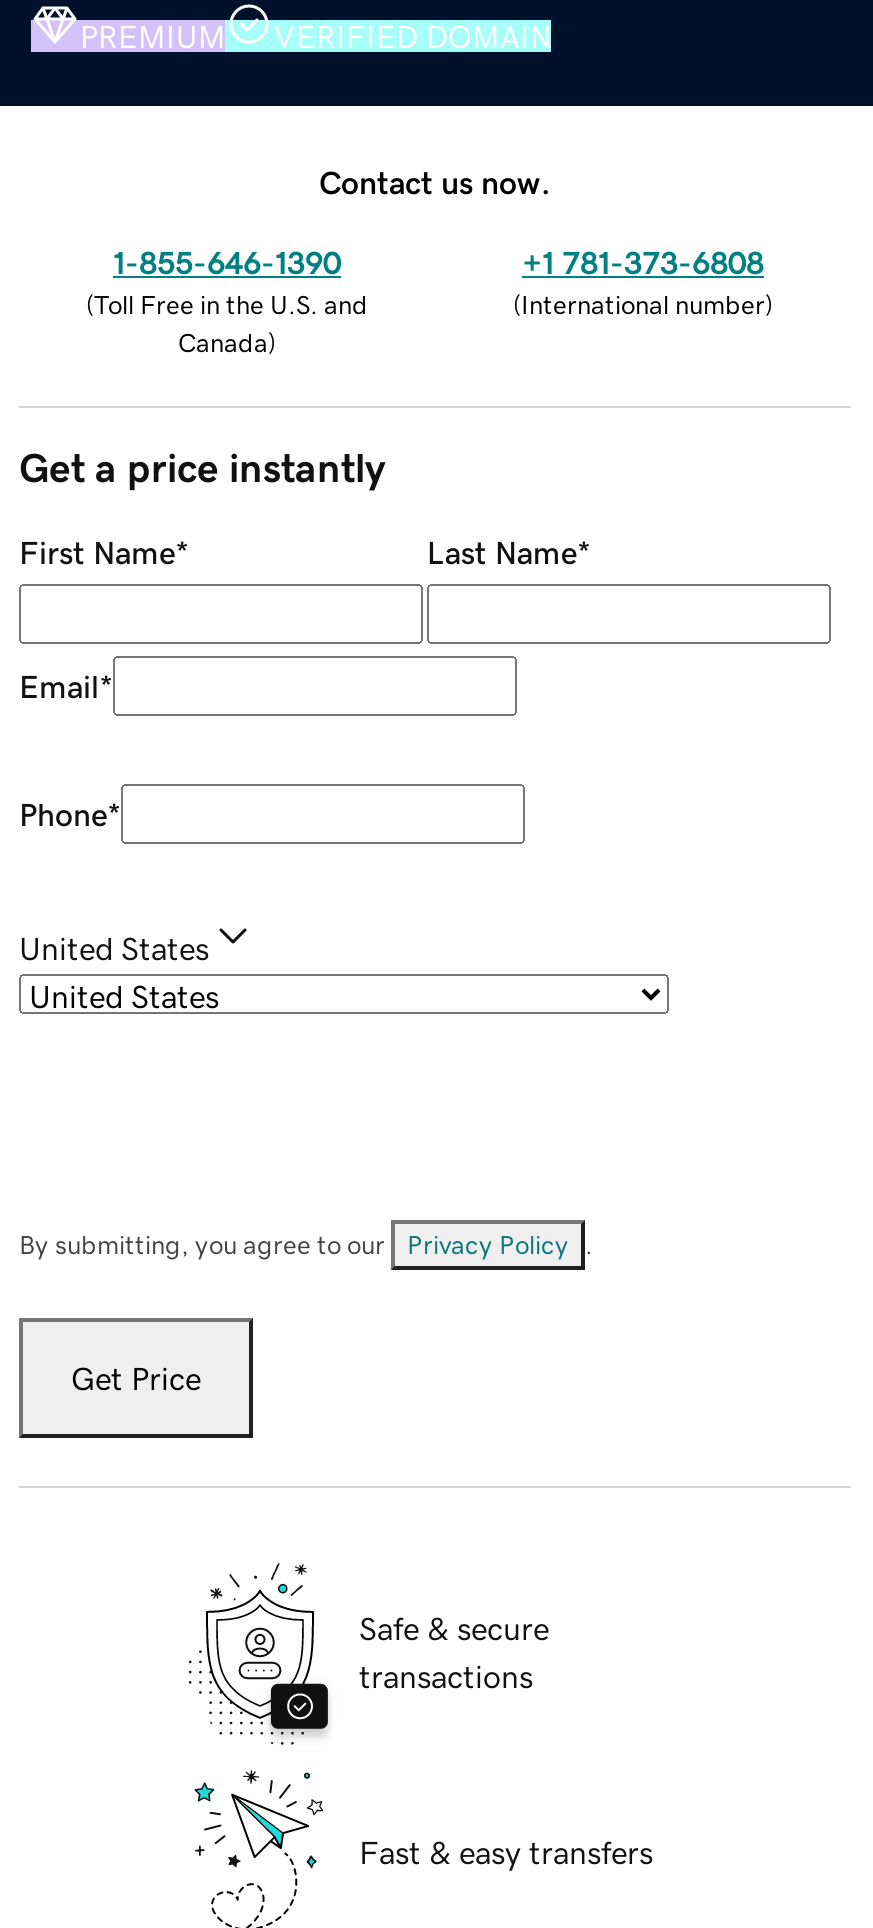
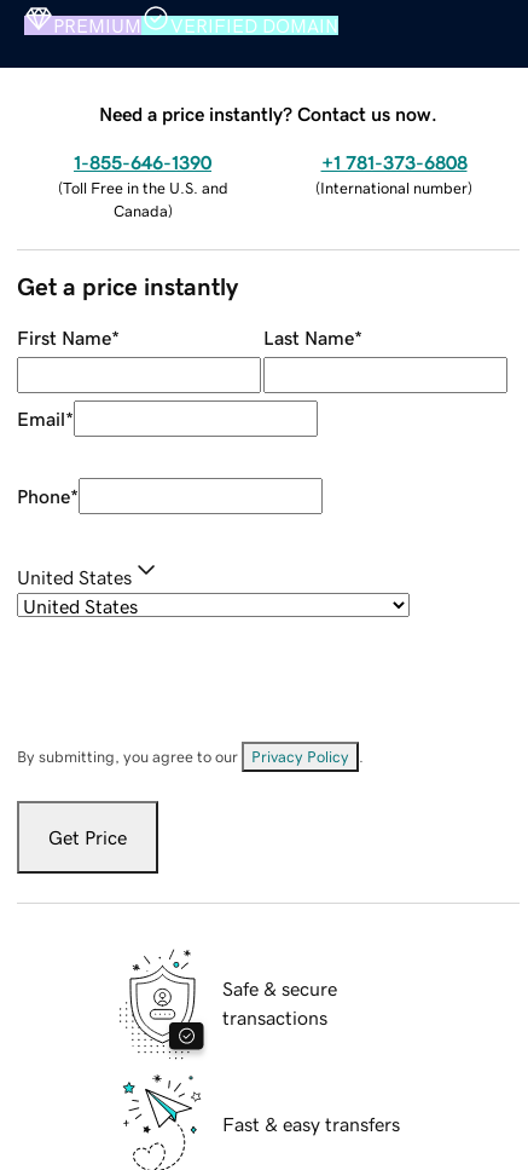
[319,165,551,197] Contact us now. -> [99,104,437,123] Need a price instantly? Contact us now.

